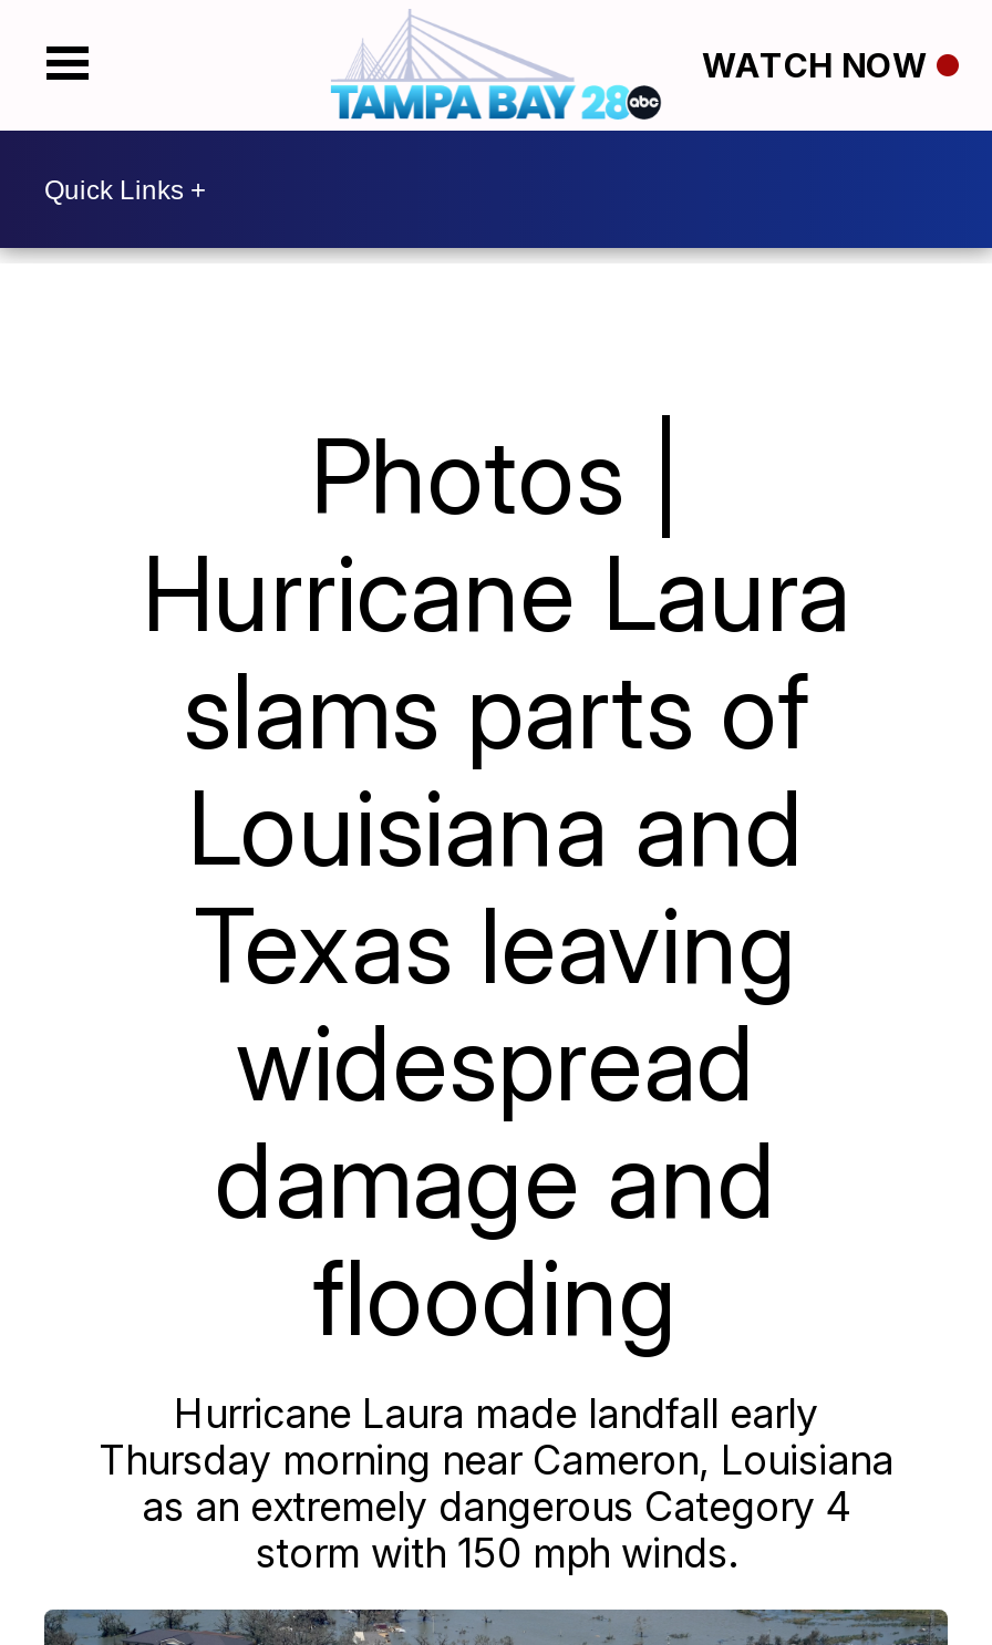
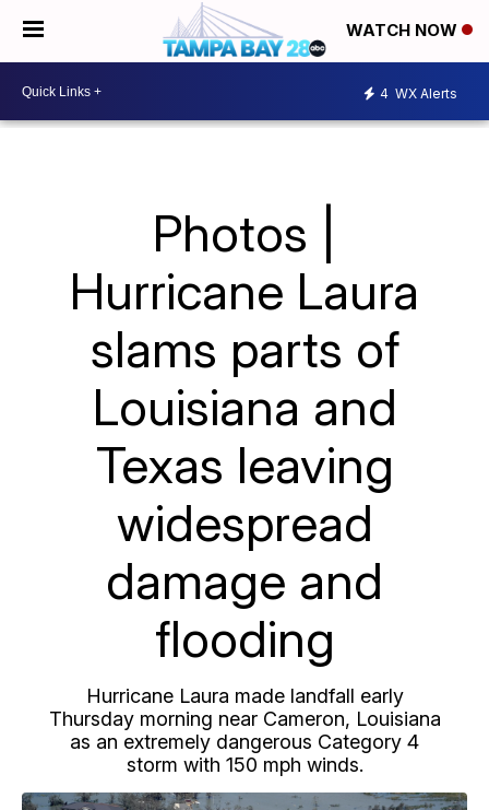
none -> [380,85,457,101] 4 WX Alerts

